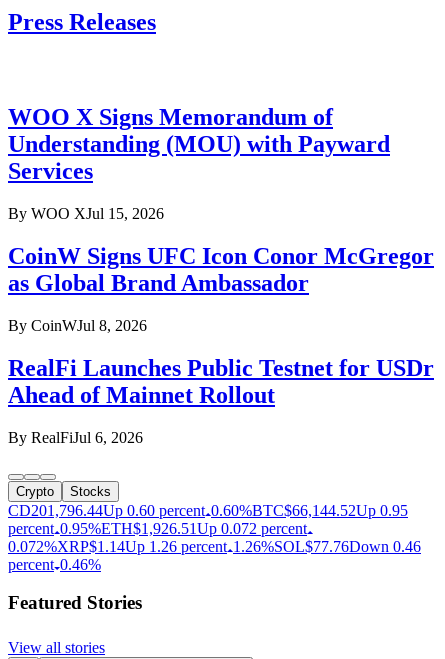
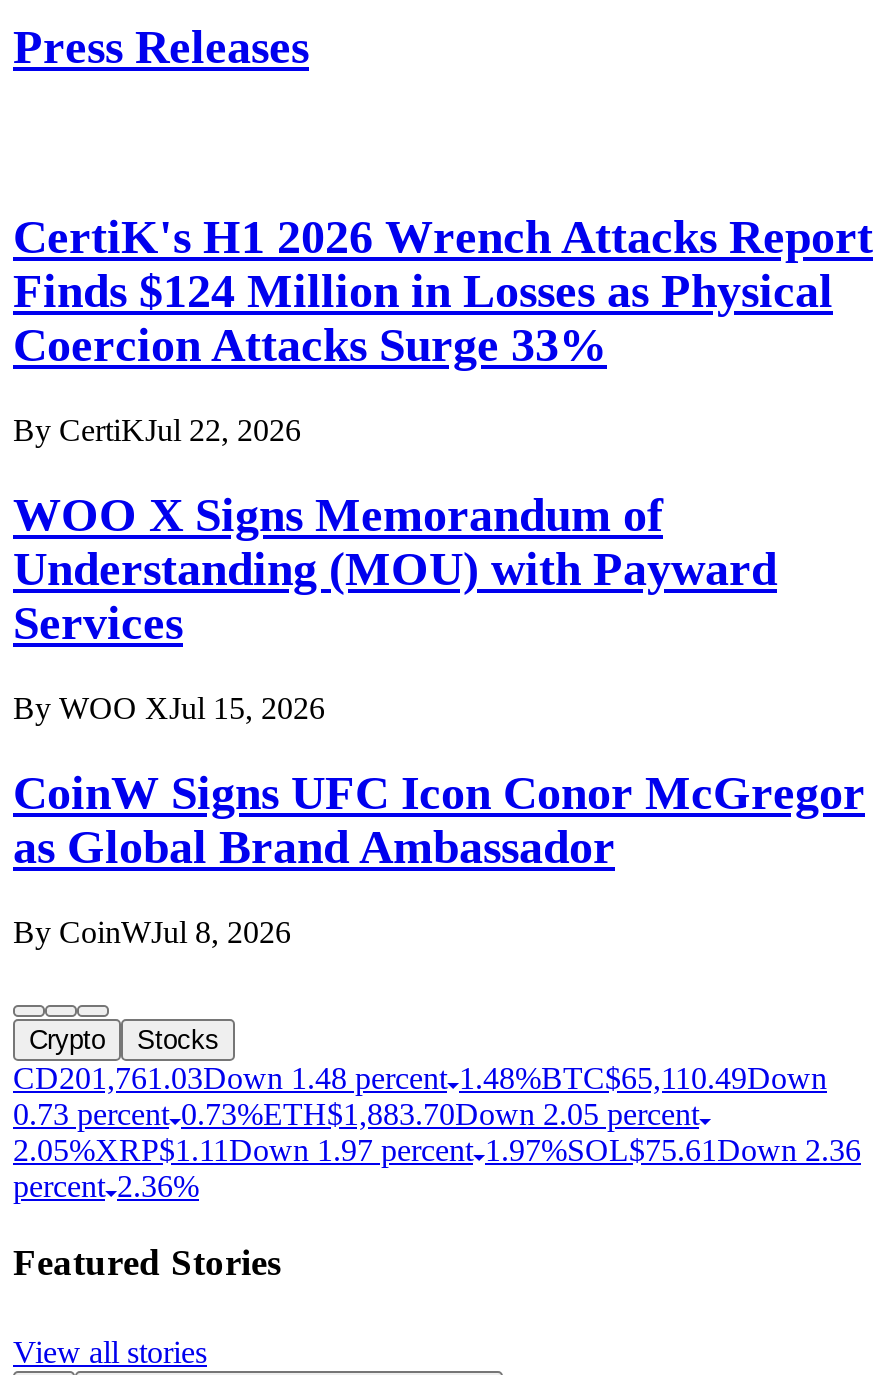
none -> [13,211,873,447] CertiK's H1 2026 Wrench Attacks Report | Finds $124 Million in Losses as Physical | Coercion Attacks Surge 33% | By CertiKJul 22, 2026
moved [8,104,434,334] -> [13,489,865,948]: WOO X Signs Memorandum of | Understanding (MOU) with Payward | Services | By WOO XJul 15, 2026 | CoinW Signs UFC Icon Conor McGregor | as Global Brand Ambassador | By CoinWJul 8, 2026
[8,355,434,446] RealFi Launches Public Testnet for USDr | Ahead of Mainnet Rollout | By RealFiJul 6, 2026 -> none
[8,502,421,573] CD201,796.44Up 0.60 percent 0.60%BTC$66,144.52Up 0.95 | percent 0.95%ETH$1,926.51Up 0.072 percent | 0.072%XRP$1.14 Up 1.26 percent 1.26%SOL $77.76 Down 0.46 | percent 0.46% -> [13,1060,861,1202] CD201,761.03Down 1.48 percent 1.48%BTC$65,110.49Down | 0.73 percent 0.73%ETH$1,883.70Down 2.05 percent | 2.05%XRP$1.11 Down 1.97 percent 1.97%SOL $75.61 Down 2.36 | percent 2.36%

